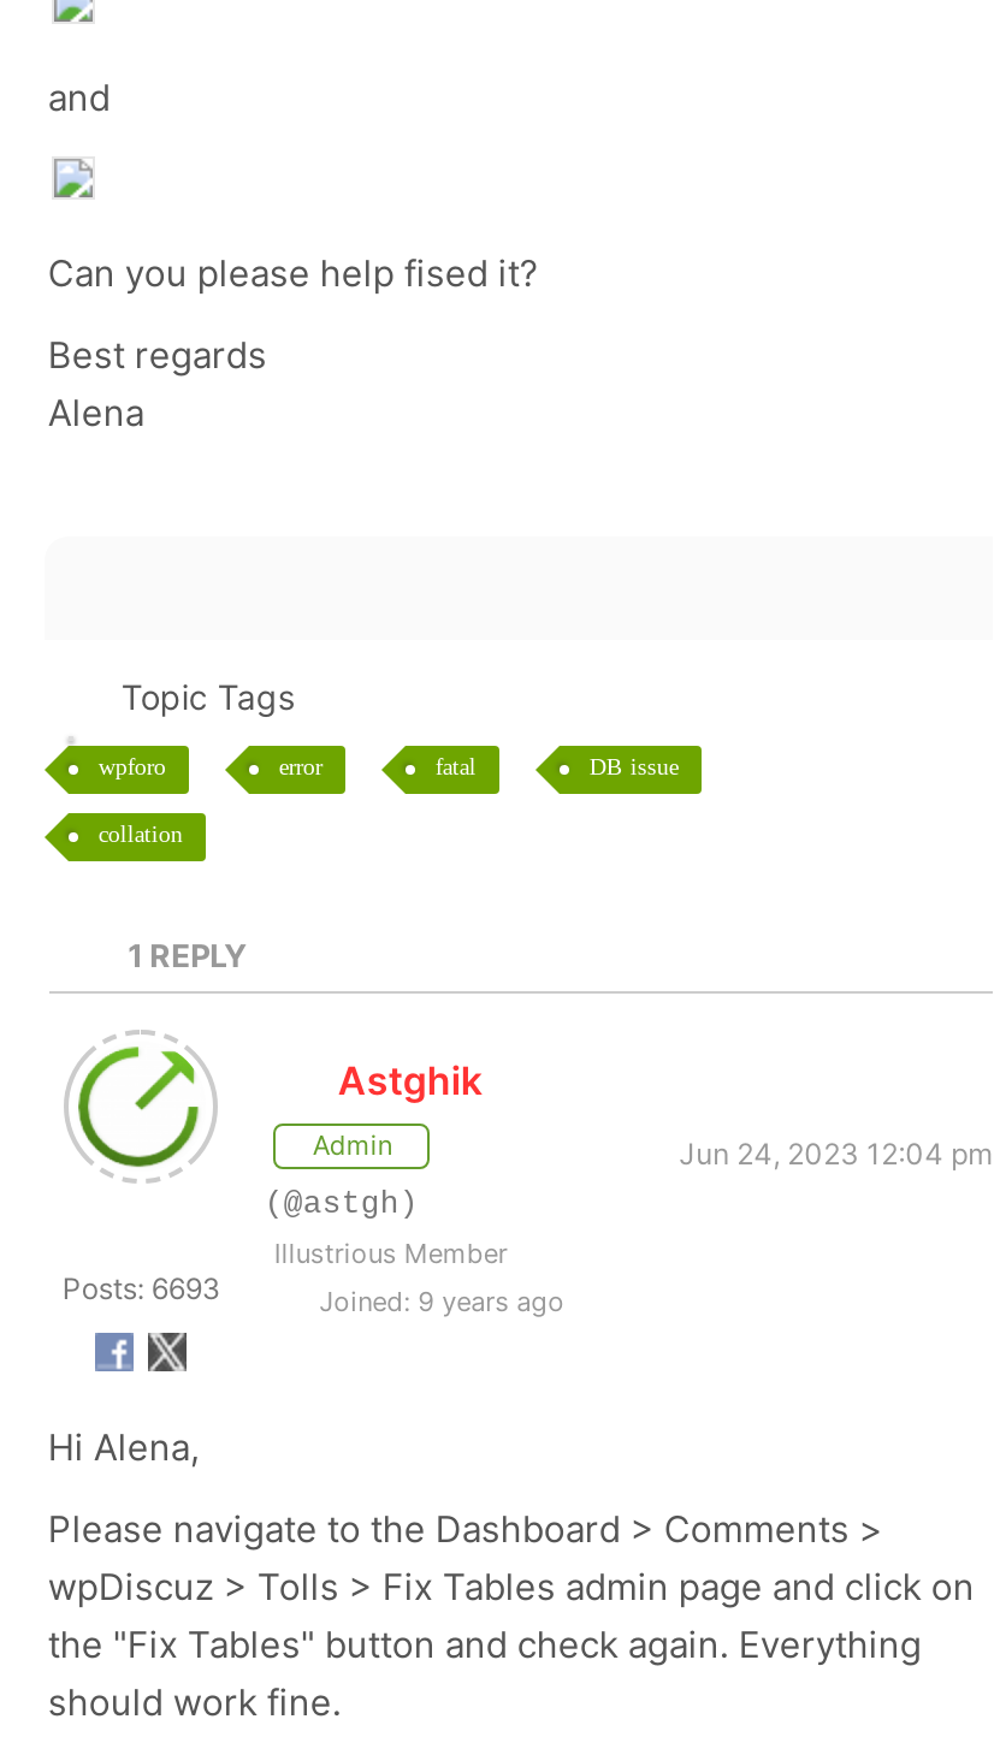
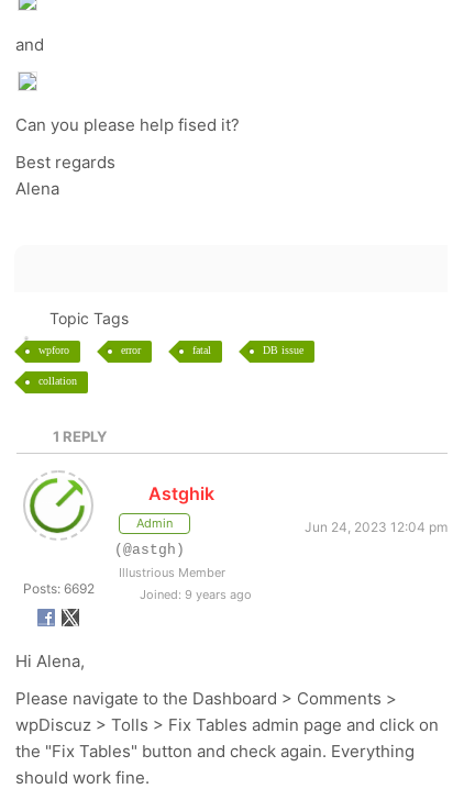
[62,1270,221,1306] Posts: 6693 -> [23,580,94,597] Posts: 6692

